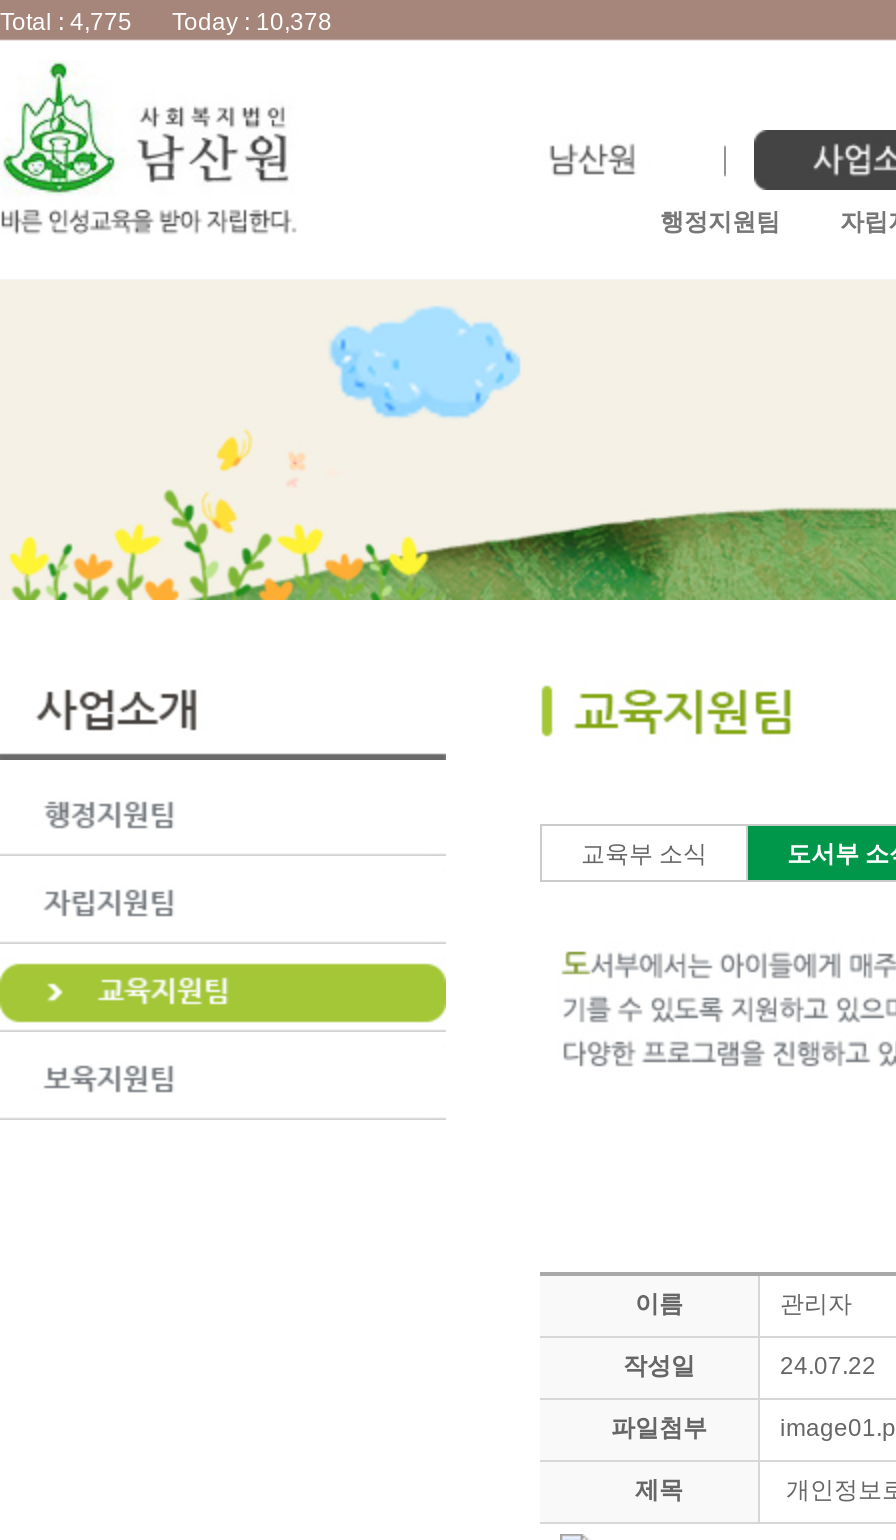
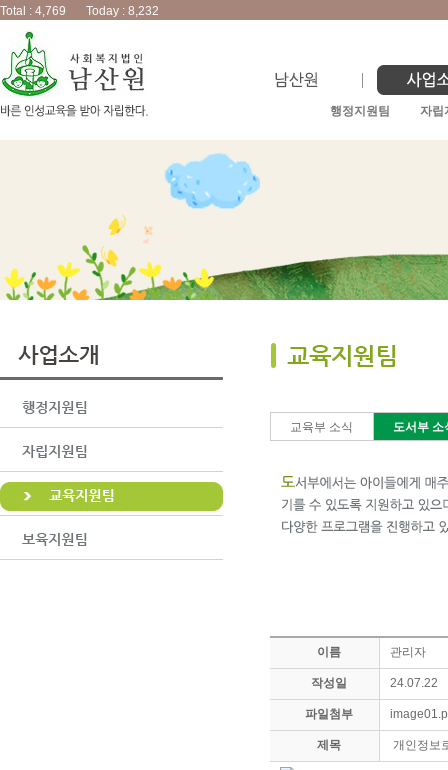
[0,8,132,36] Total : 4,775 -> [0,4,66,18] Total : 4,769
[172,8,332,36] Today : 10,378 -> [86,4,159,18] Today : 8,232

